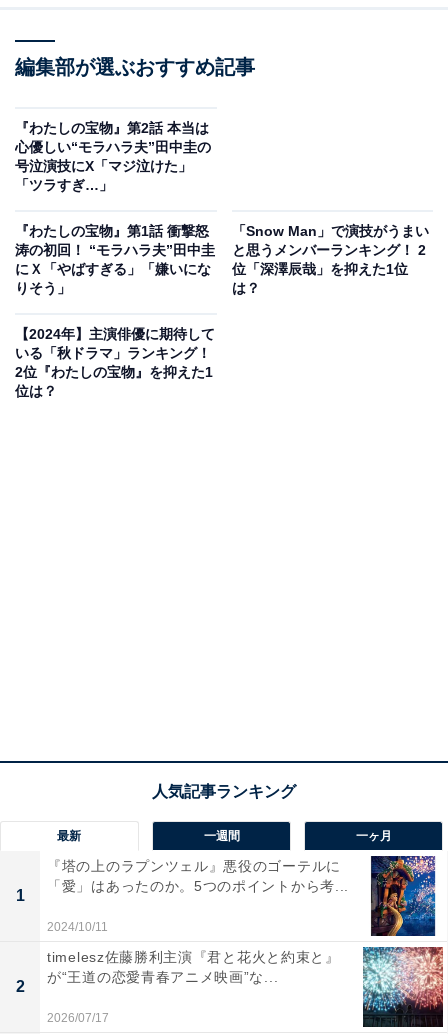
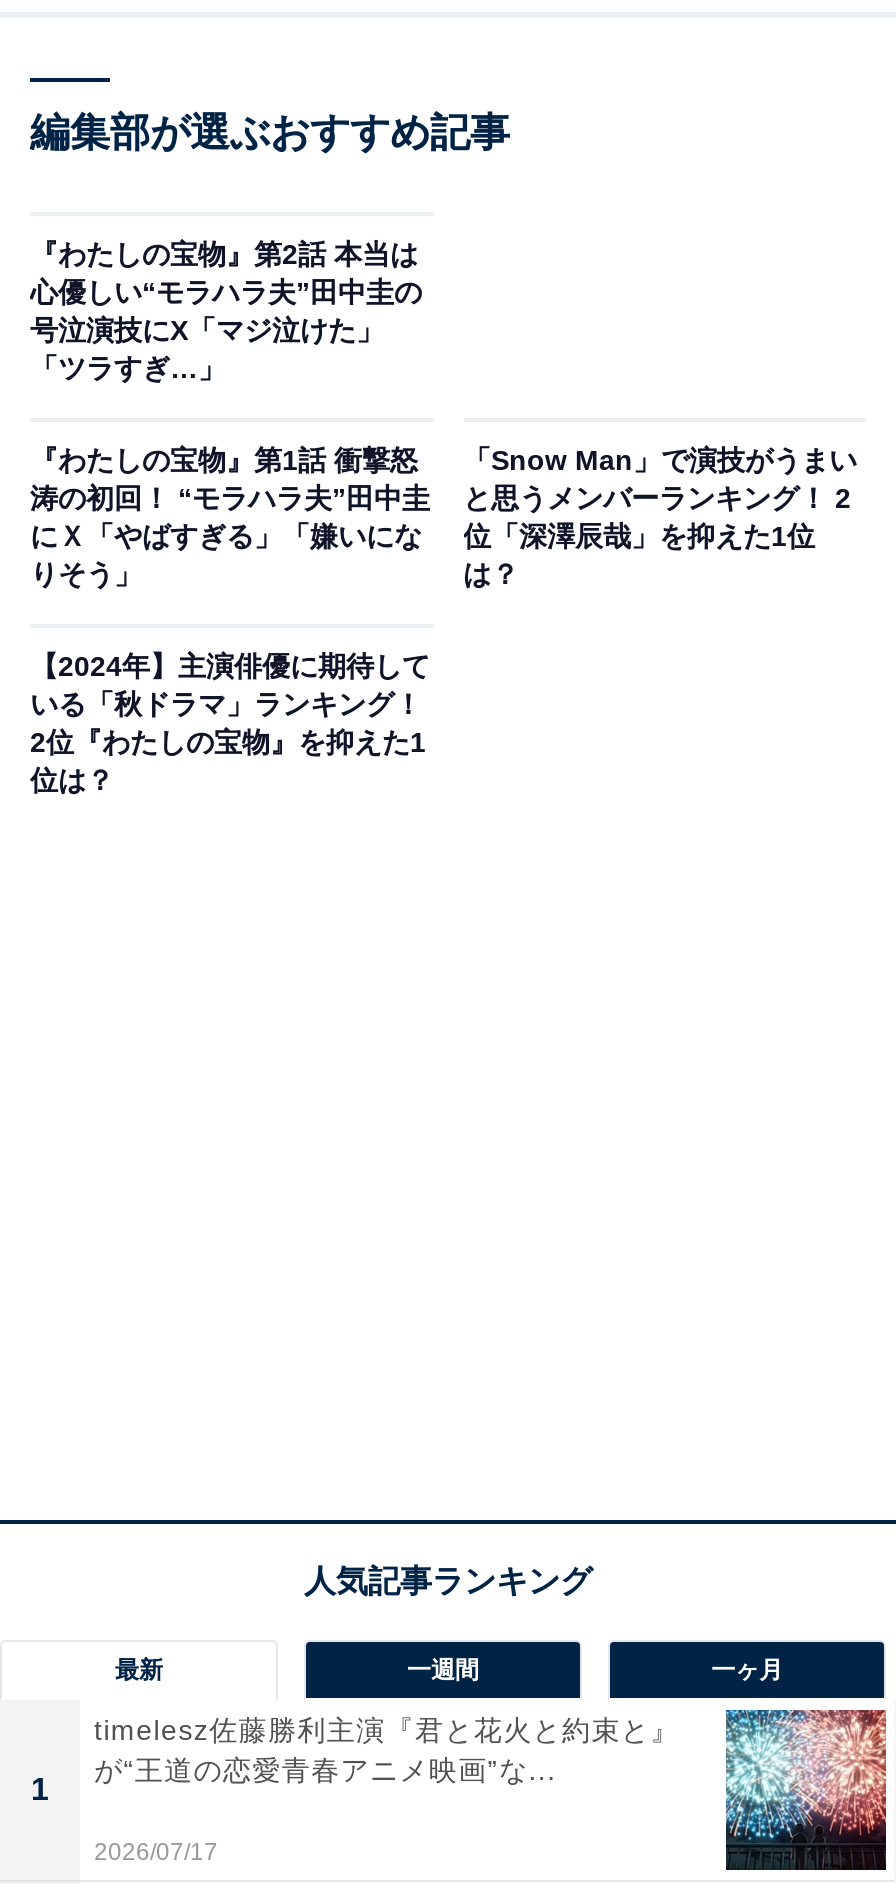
[47,855,443,937] [image] | 『塔の上のラプンツェル』悪役のゴーテルに | 「愛」はあったのか。5つのポイントから考... | 2024/10/11 -> none
[15,978,24,995] 2 -> none

